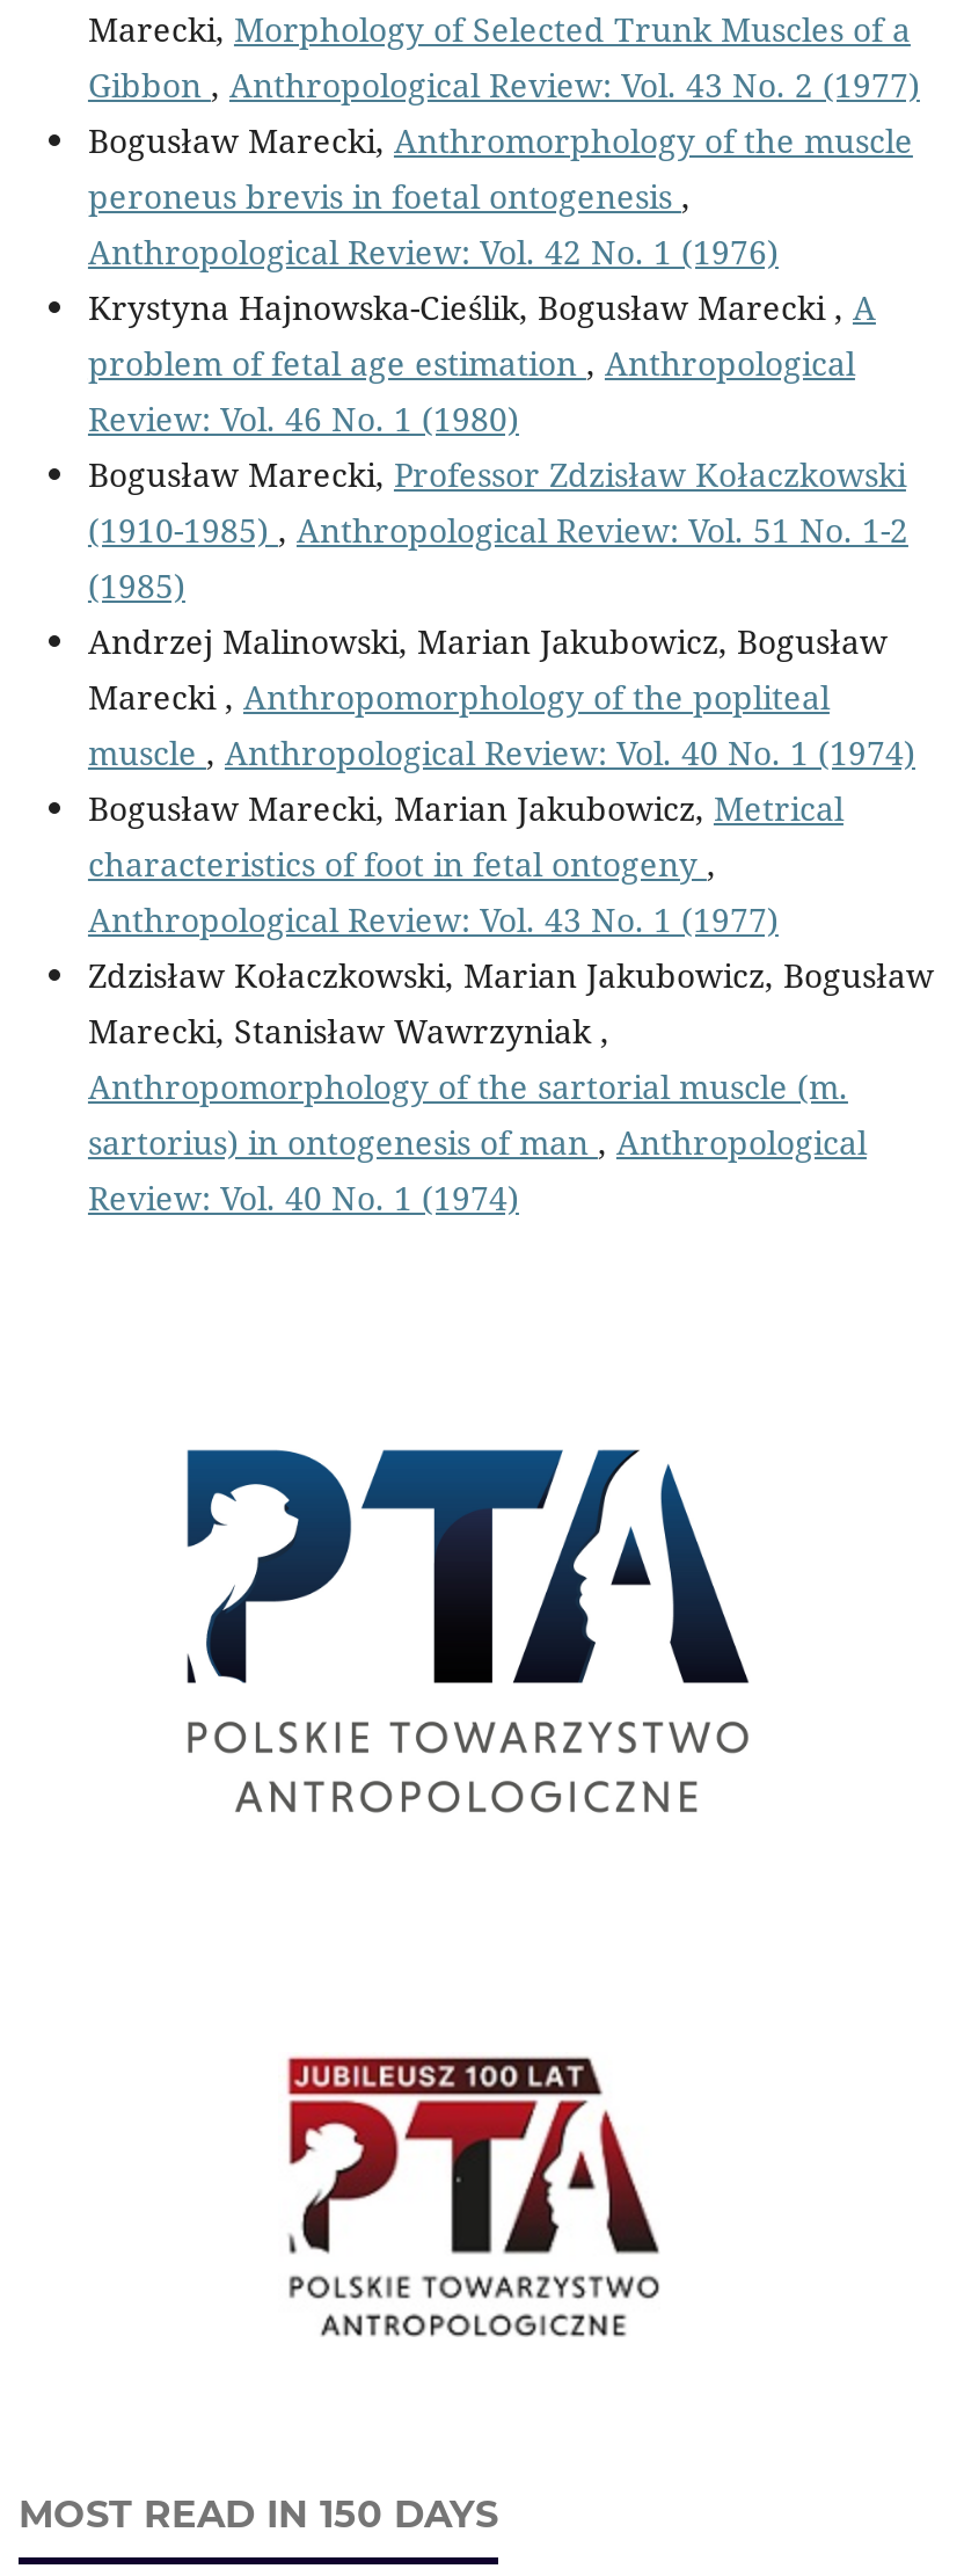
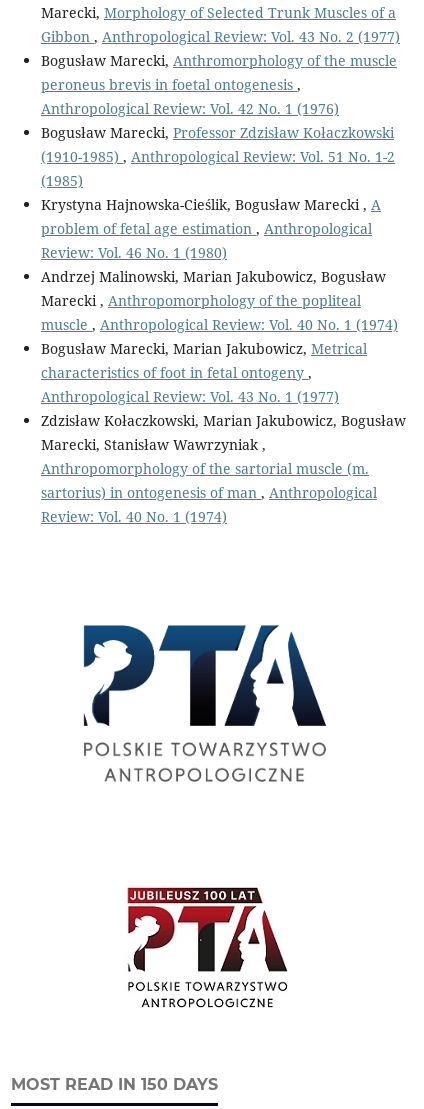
moved [88,285,876,440] -> [41,195,381,262]: Krystyna Hajnowska-Cieślik, Bogusław Marecki , A | problem of fetal age estimation, Anthropological | Review: Vol. 46 No. 1 (1980)
moved [88,452,908,607] -> [41,123,395,190]: Bogusław Marecki, Professor Zdzisław Kołaczkowski | (1910-1985), Anthropological Review: Vol. 51 No. 1-2 | (1985)

